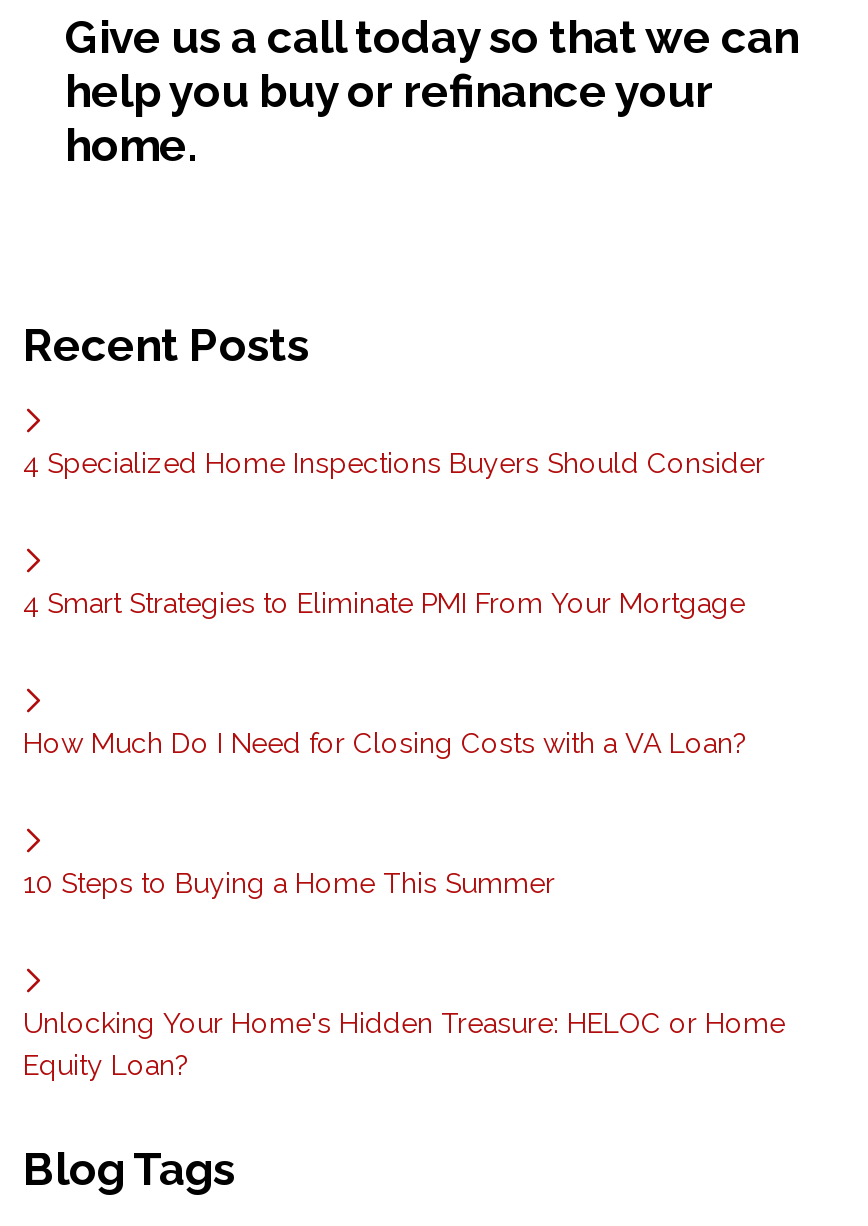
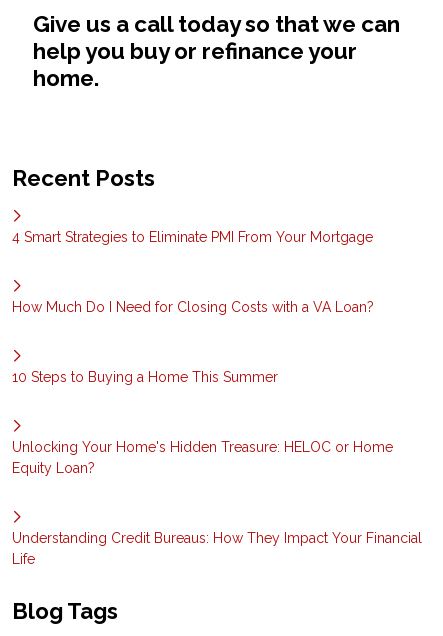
[23,447,765,479] 4 Specialized Home Inspections Buyers Should Consider -> none
moved [23,587,785,1081] -> [12,229,393,476]: 4 Smart Strategies to Eliminate PMI From Your Mortgage | How Much Do I Need for Closing Costs with a VA Loan? | 10 Steps to Buying a Home This Summer | Unlocking Your Home's Hidden Treasure: HELOC or Home | Equity Loan?
none -> [12,530,422,567] Understanding Credit Bureaus: How They Impact Your Financial | Life

